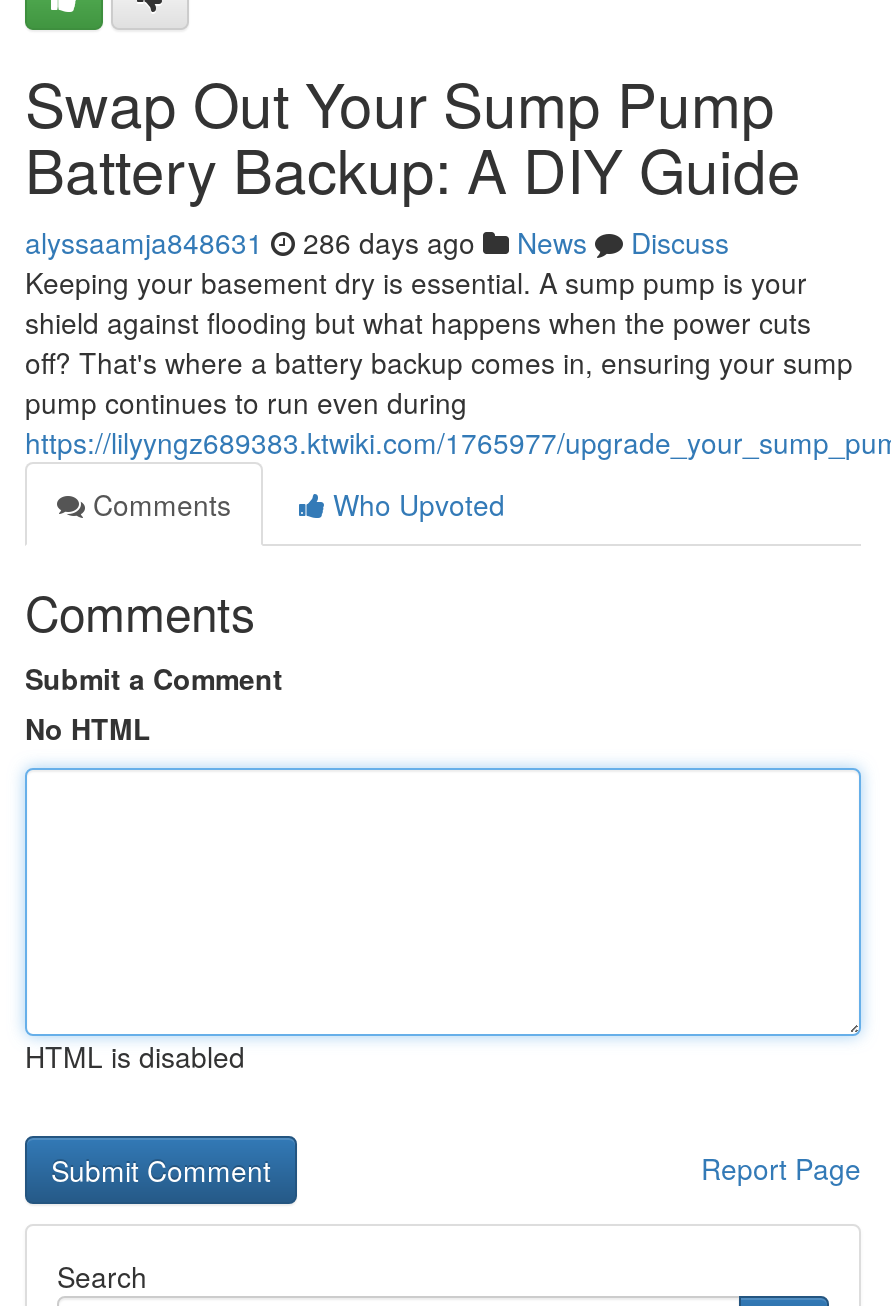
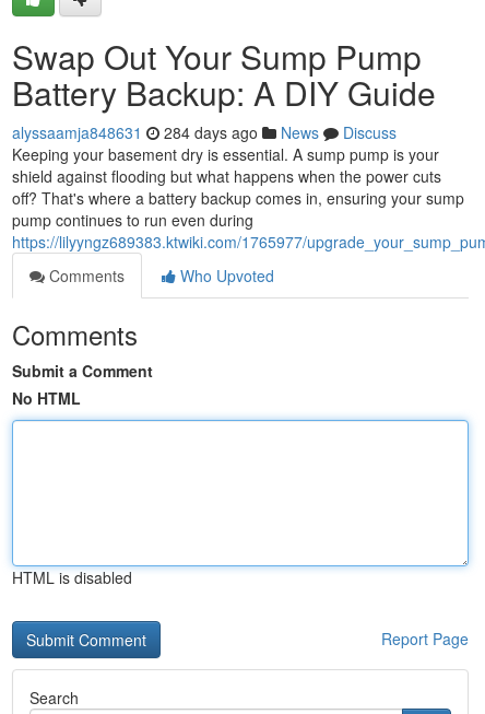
[25,222,729,262] alyssaamja848631 286 days ago News Discuss -> [12,121,397,143] alyssaamja848631 284 days ago News Discuss

